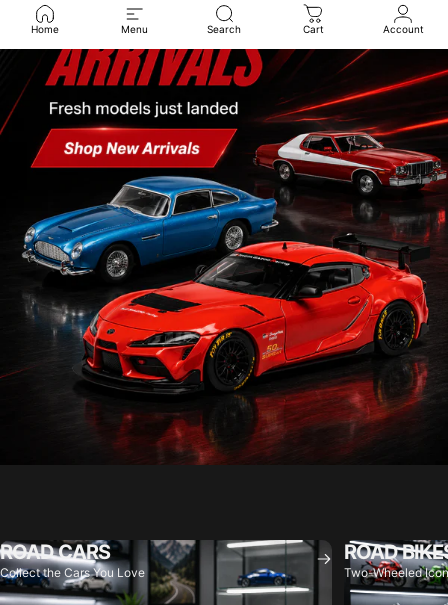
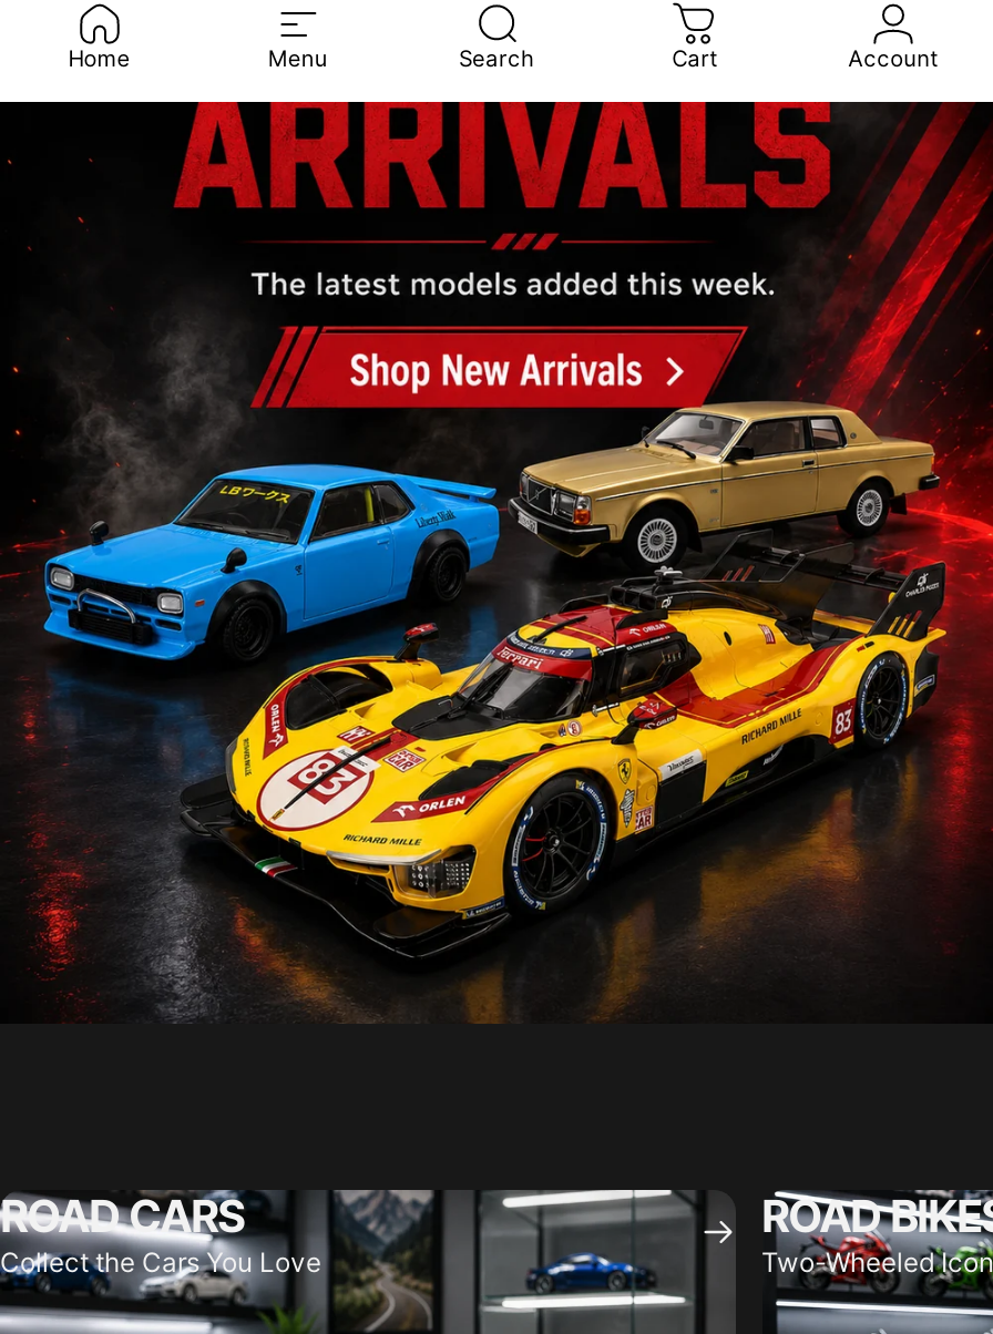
[3,48,445,465] [image] -> [7,100,986,1022] [image]

